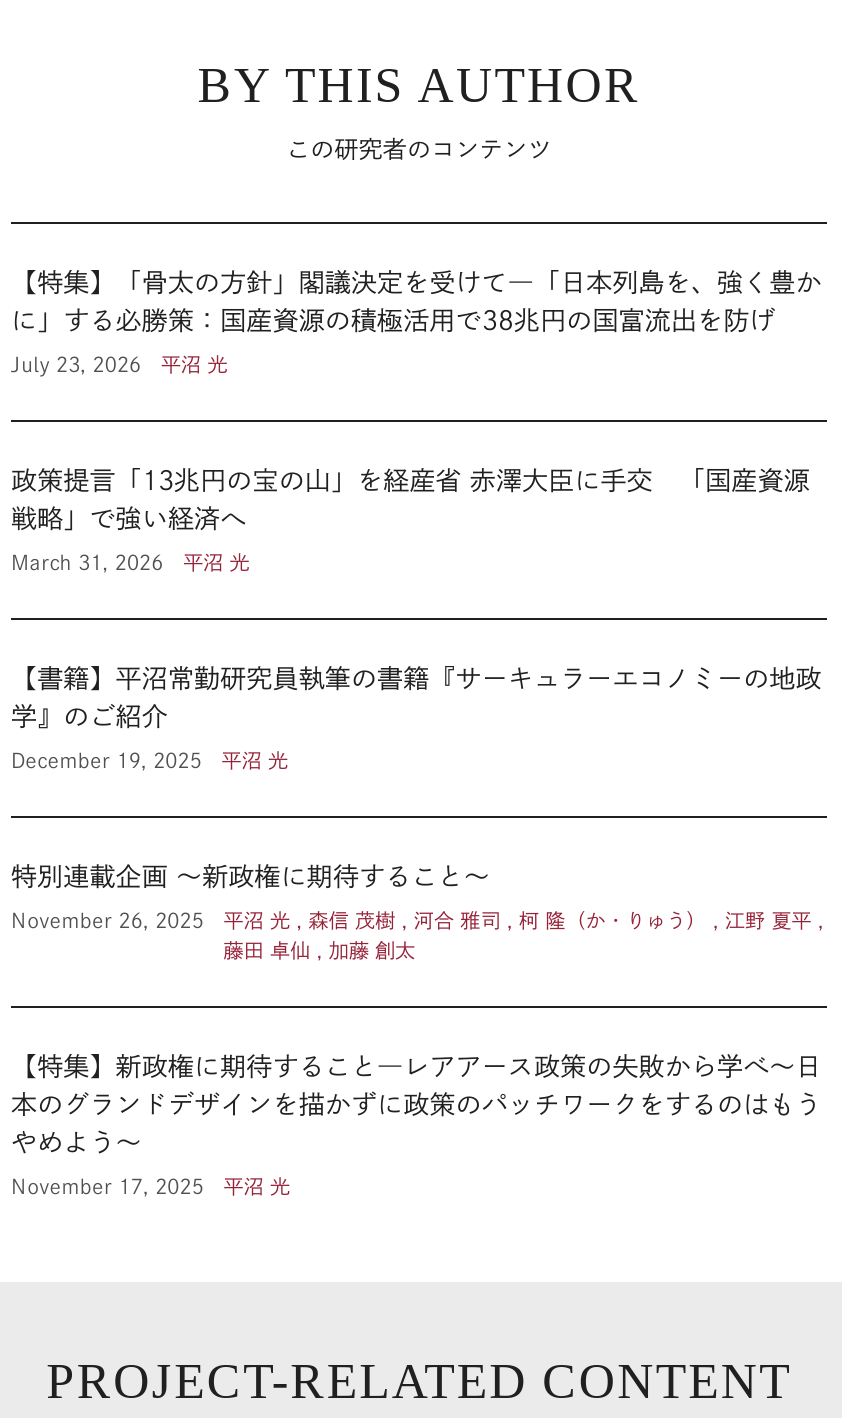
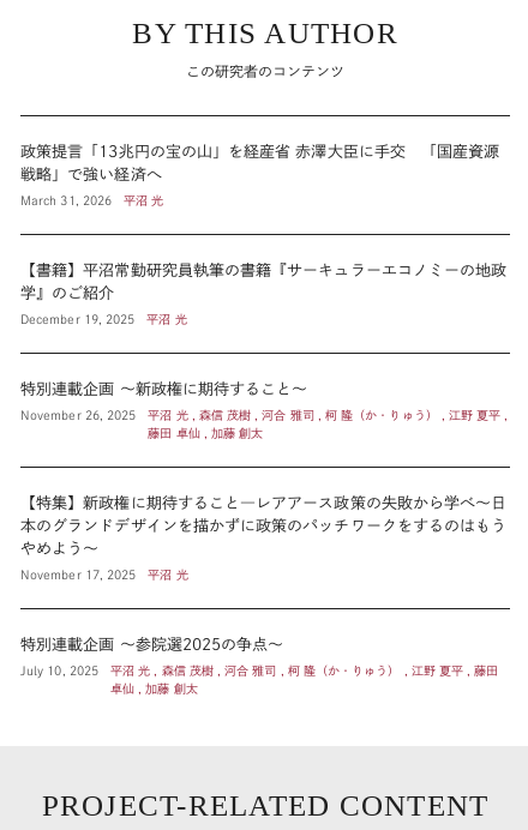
[11,270,822,374] 【特集】「骨太の方針」閣議決定を受けて―「日本列島を、強く豊か | に」する必勝策：国産資源の積極活用で38兆円の国富流出を防げ | July 23, 2026 | 平沼 光 -> none
moved [11,468,824,1196] -> [20,144,508,580]: 政策提言「13兆円の宝の山」を経産省 赤澤大臣に手交 「国産資源 | 戦略」で強い経済へ | March 31, 2026 | ... | November 17, 2025 | 平沼 光
none -> [20,637,498,694] 特別連載企画 ～参院選2025の争点～ | July 10, 2025 | 平沼 光 , 森信 茂樹 , 河合 雅司 , 柯 隆（か・りゅう） , 江野 夏平 , 藤田 | 卓仙 , 加藤 創太

